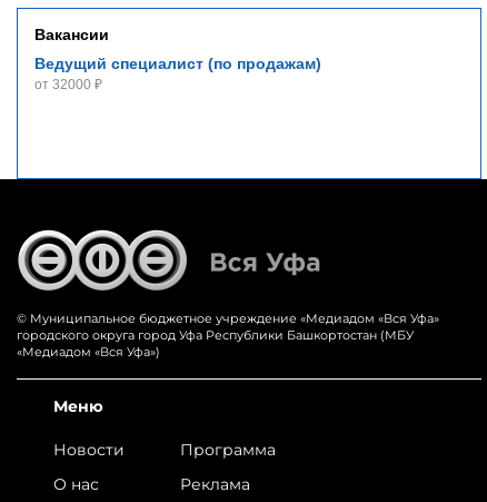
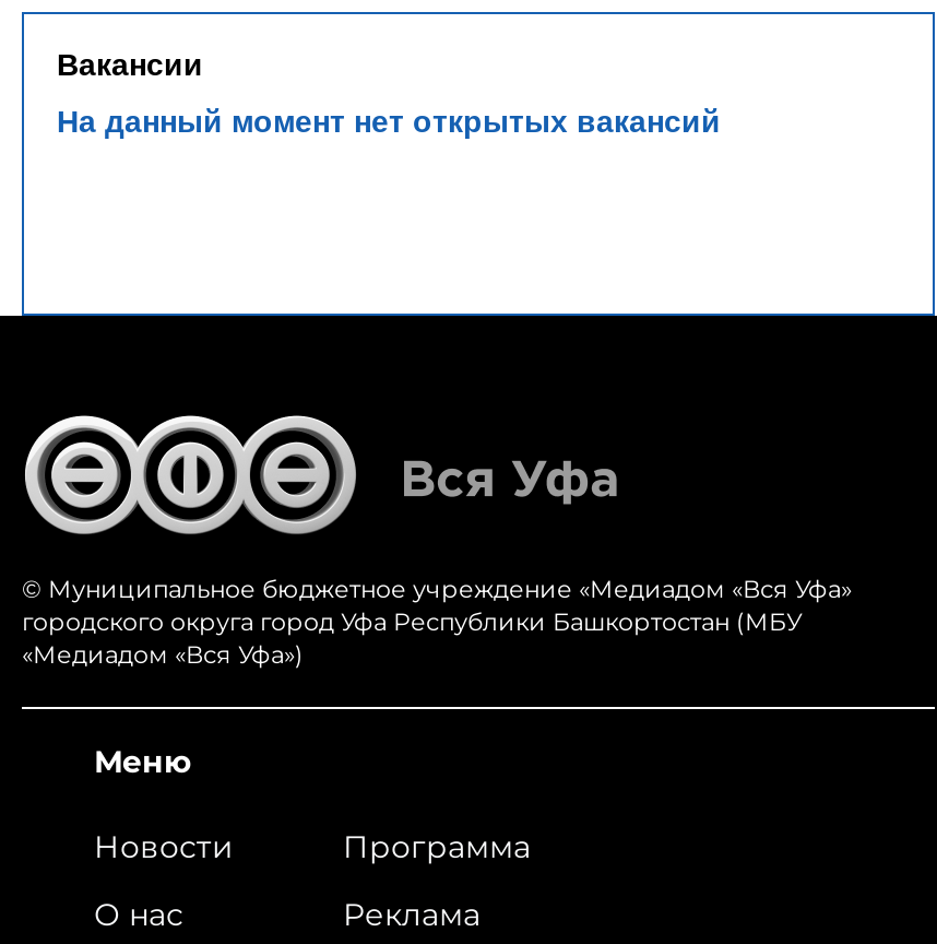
[34,55,321,92] Ведущий специалист (по продажам) | от 32000 ₽ -> [57,104,721,139] На данный момент нет открытых вакансий

